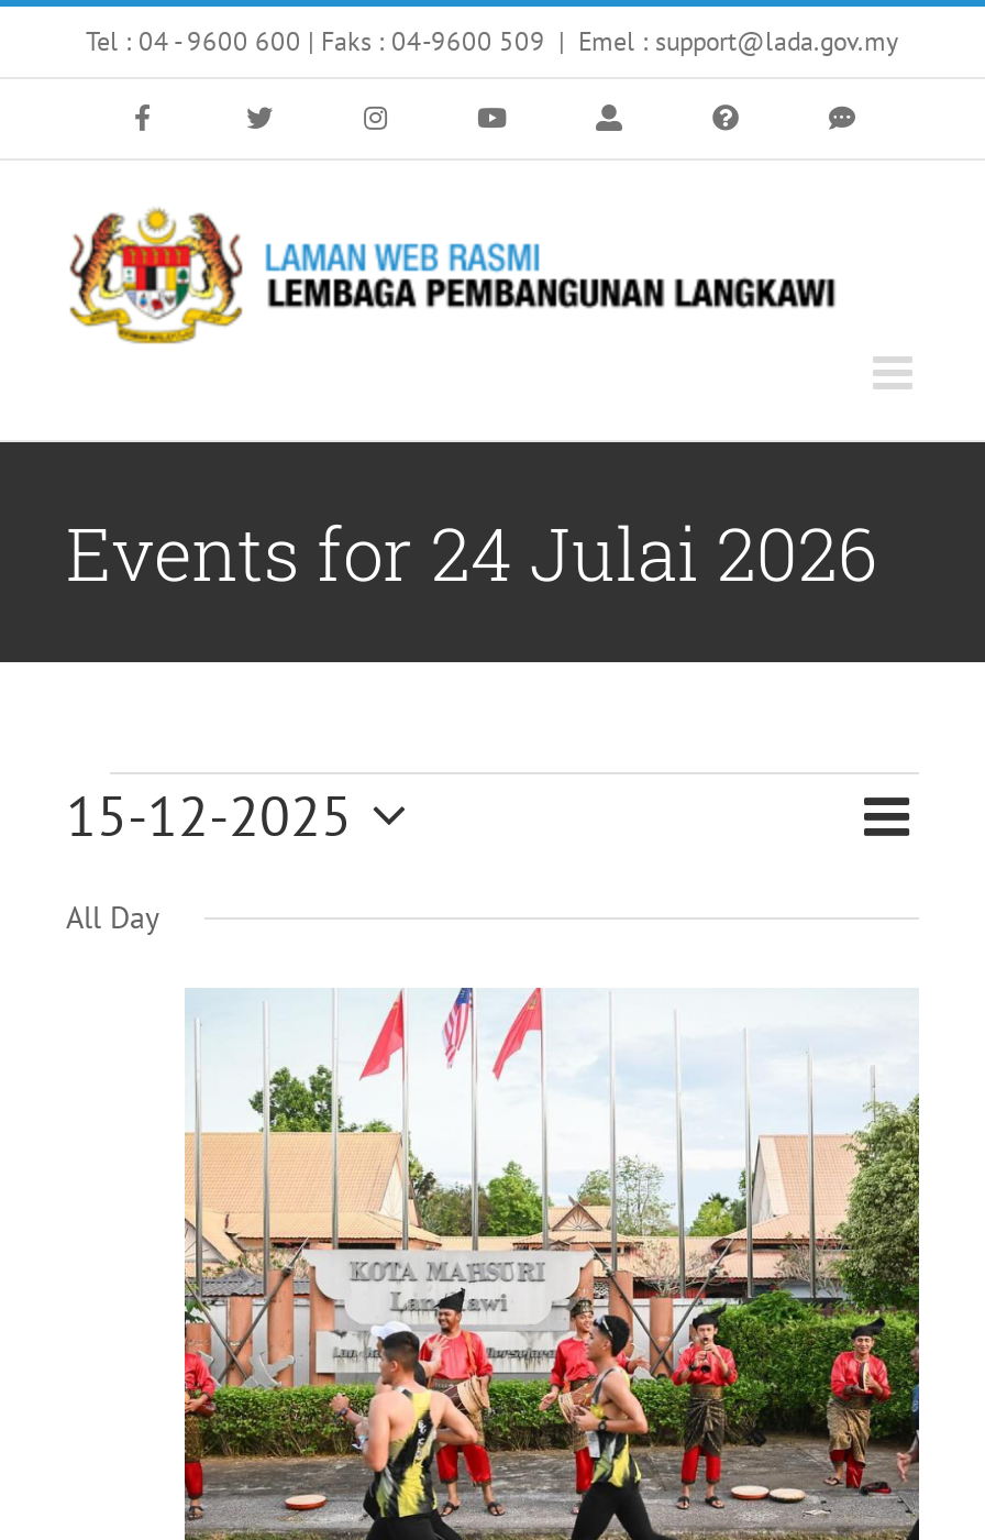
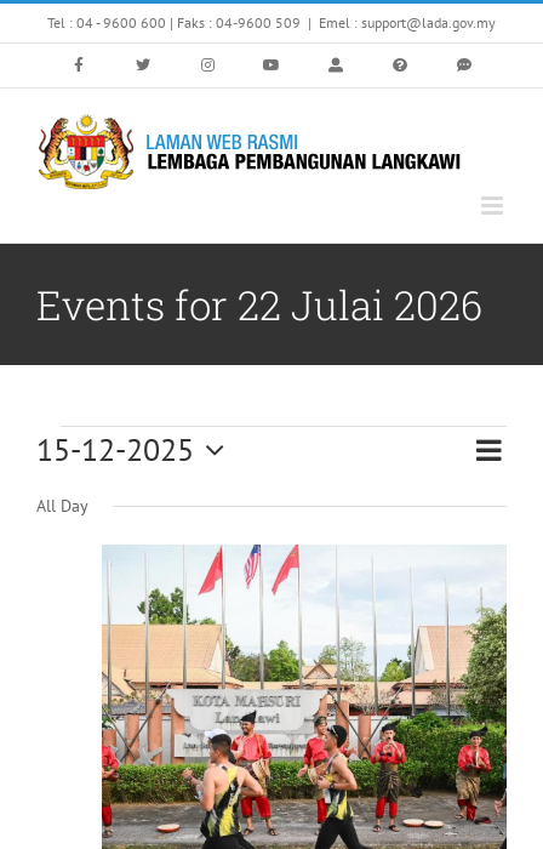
[66,504,877,600] Events for 24 Julai 2026 -> [36,278,482,331] Events for 22 Julai 2026

